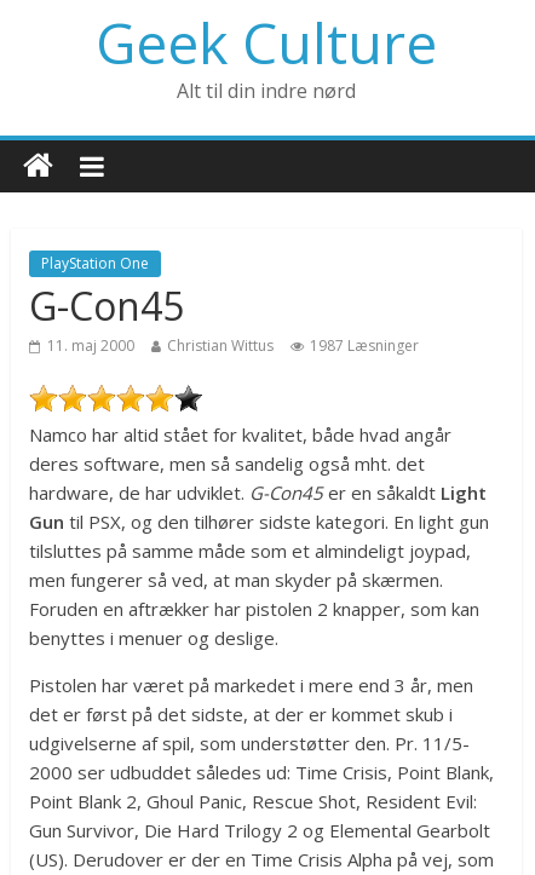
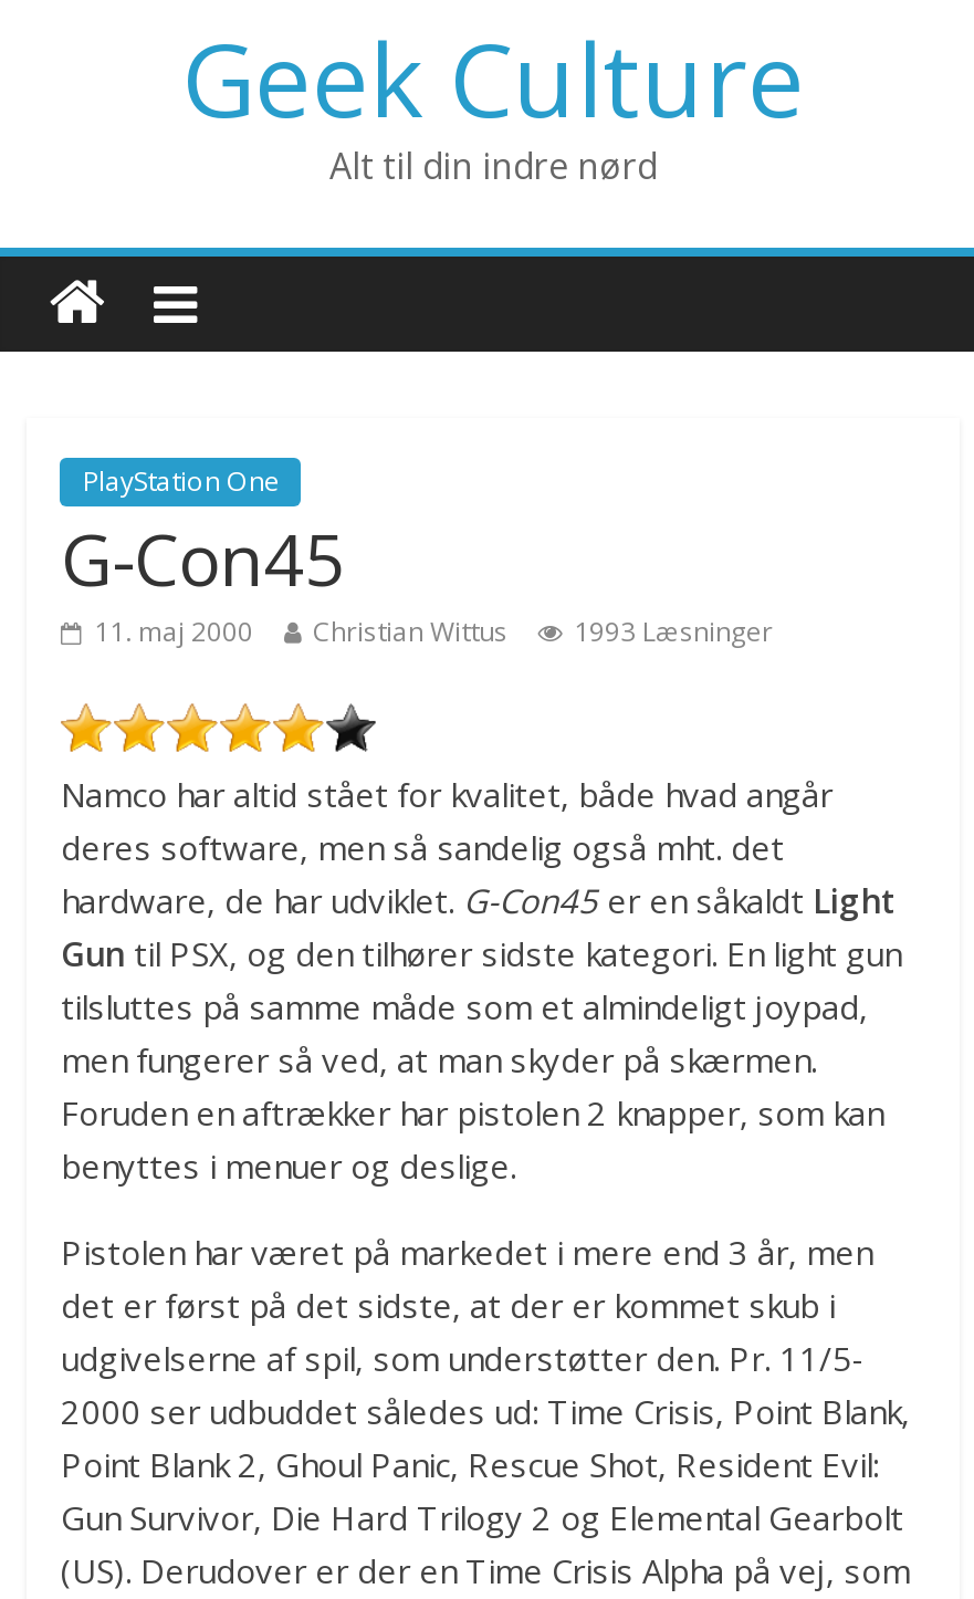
[48,335,419,356] 11. maj 2000 Christian Wittus 1987 Læsninger -> [94,613,773,650] 11. maj 2000 Christian Wittus 1993 Læsninger

